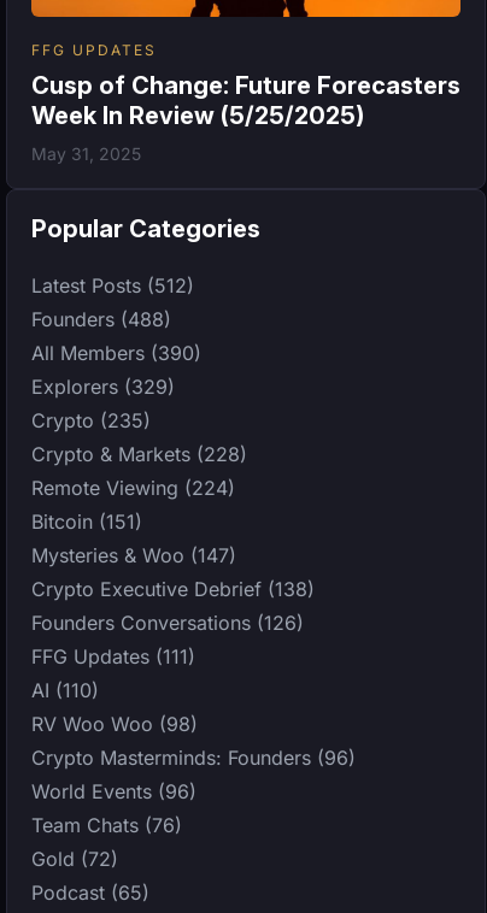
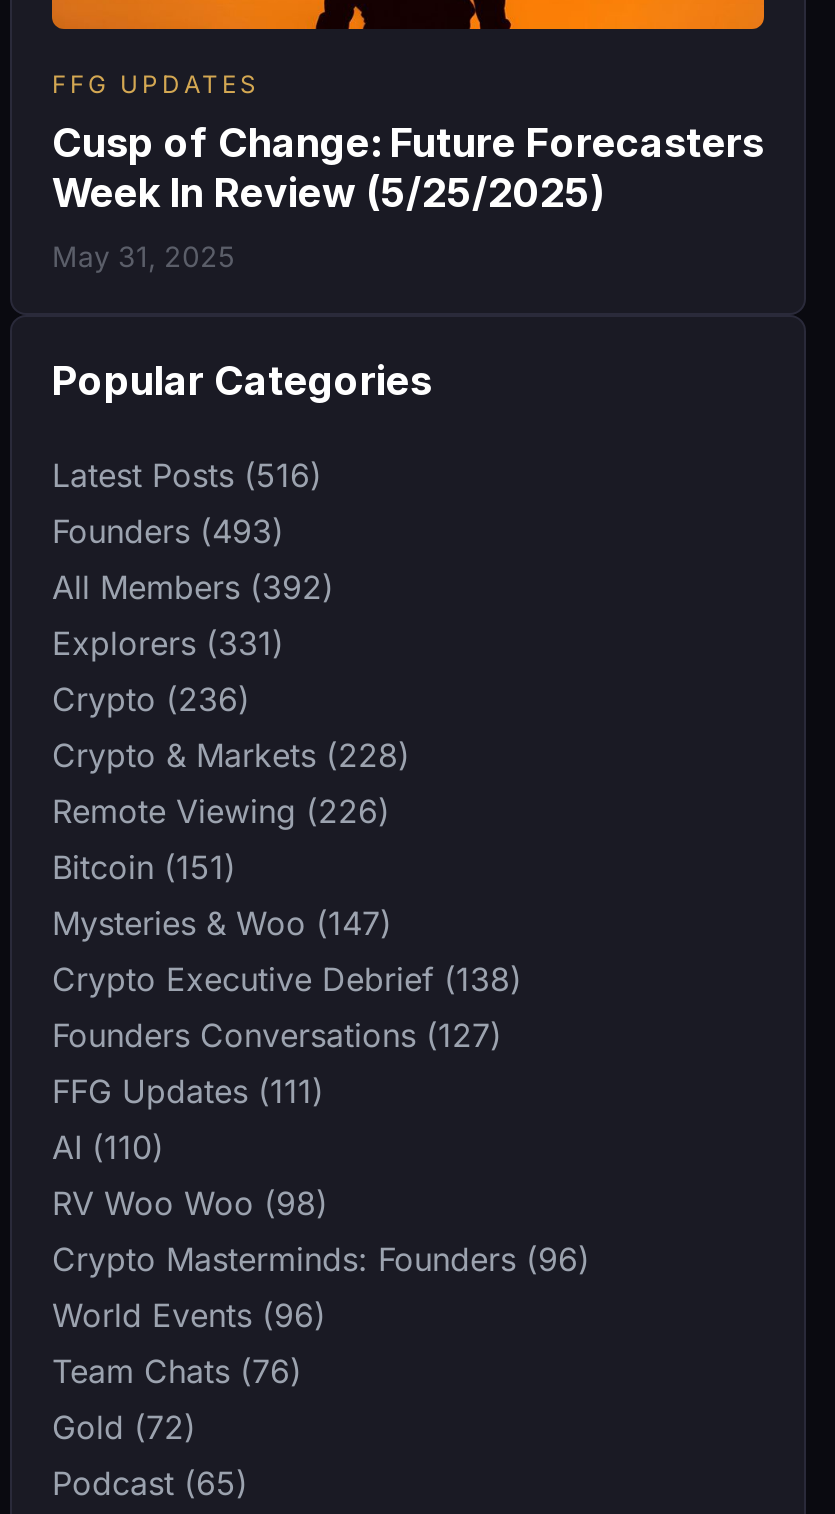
[31,274,194,298] Latest Posts (512) -> [52,455,322,495] Latest Posts (516)
[31,308,171,332] Founders (488) -> [52,511,284,551] Founders (493)
[31,341,201,366] All Members (390) -> [52,567,334,607] All Members (392)
[31,375,175,399] Explorers (329) -> [52,623,284,663] Explorers (331)
[31,409,151,433] Crypto (235) -> [52,679,250,719] Crypto (236)
[31,476,235,500] Remote Viewing (224) -> [52,791,390,831] Remote Viewing (226)
[31,611,304,635] Founders Conversations (126) -> [52,1015,502,1055] Founders Conversations (127)

